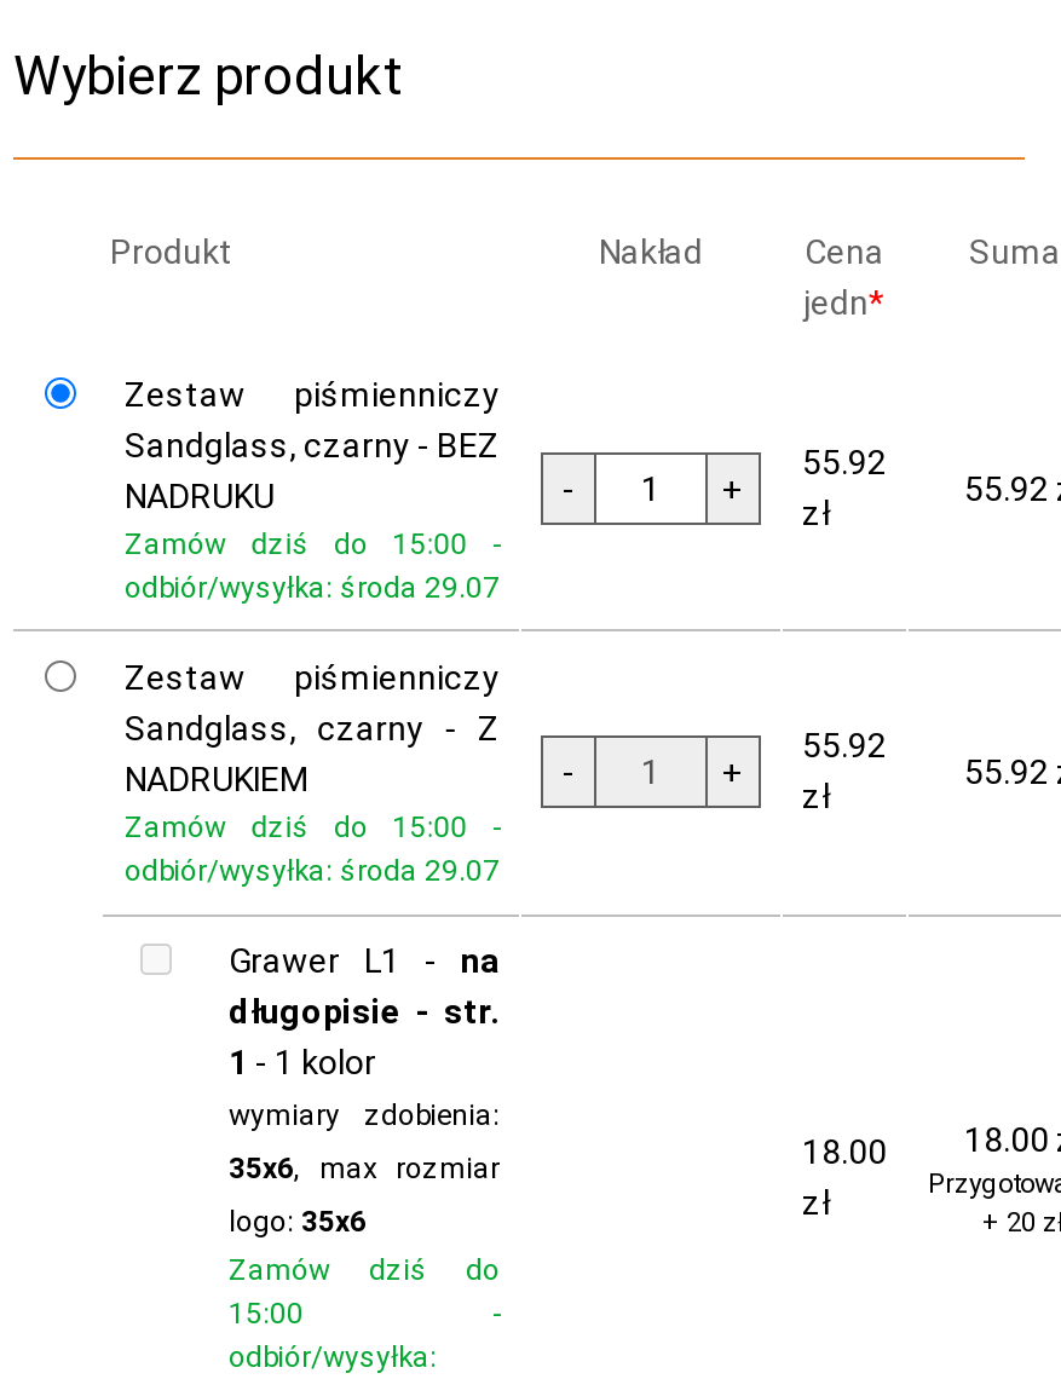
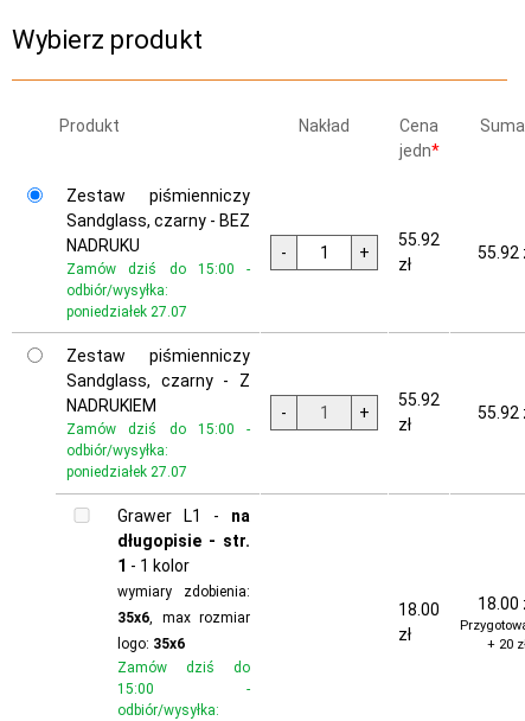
[125,571,500,605] odbiór/wysyłka: środa 29.07 -> [66,282,187,320] odbiór/wysyłka: | poniedziałek 27.07
[125,854,500,888] odbiór/wysyłka: środa 29.07 -> [66,442,187,480] odbiór/wysyłka: | poniedziałek 27.07

